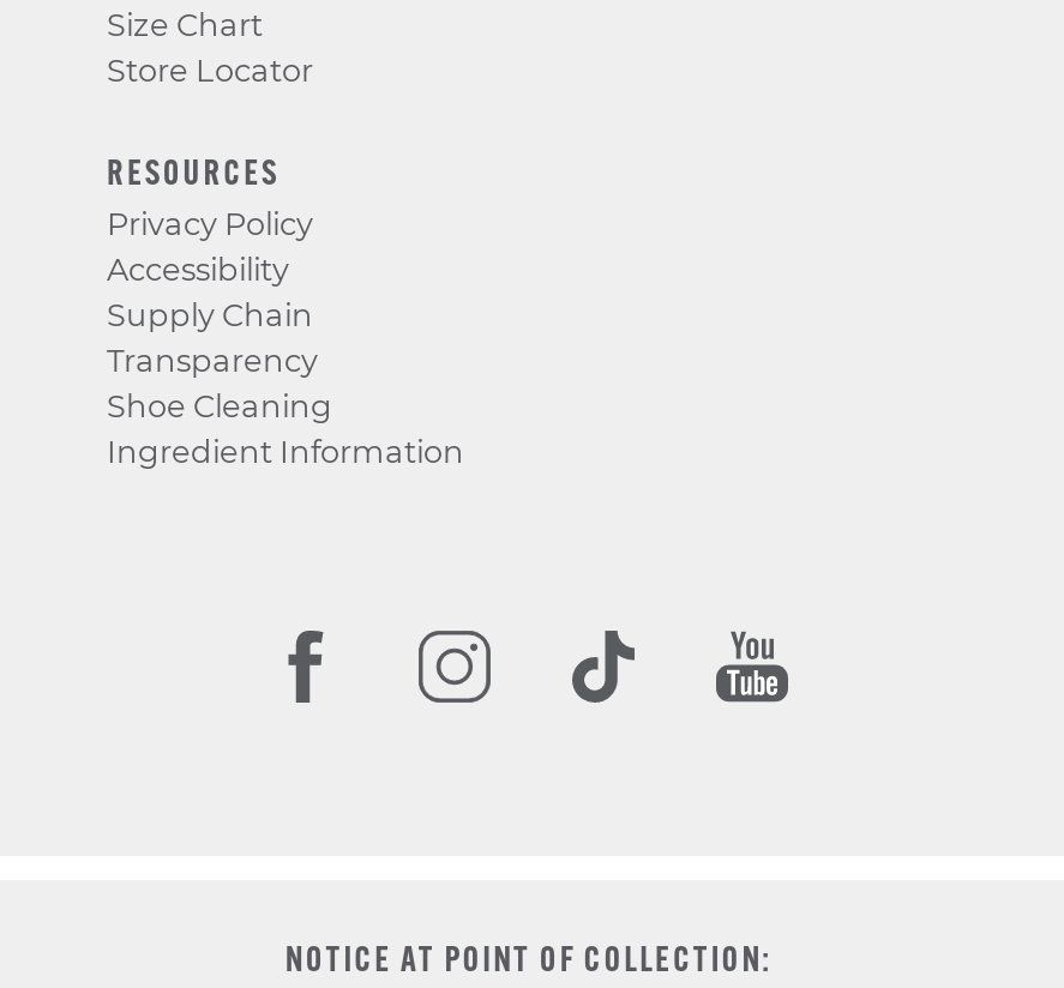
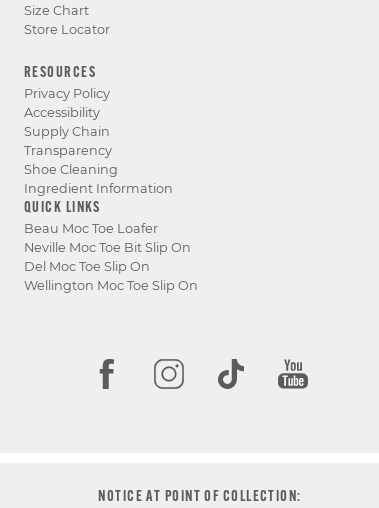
none -> [24,201,198,293] QUICK LINKS | Beau Moc Toe Loafer | Neville Moc Toe Bit Slip On | Del Moc Toe Slip On | Wellington Moc Toe Slip On

